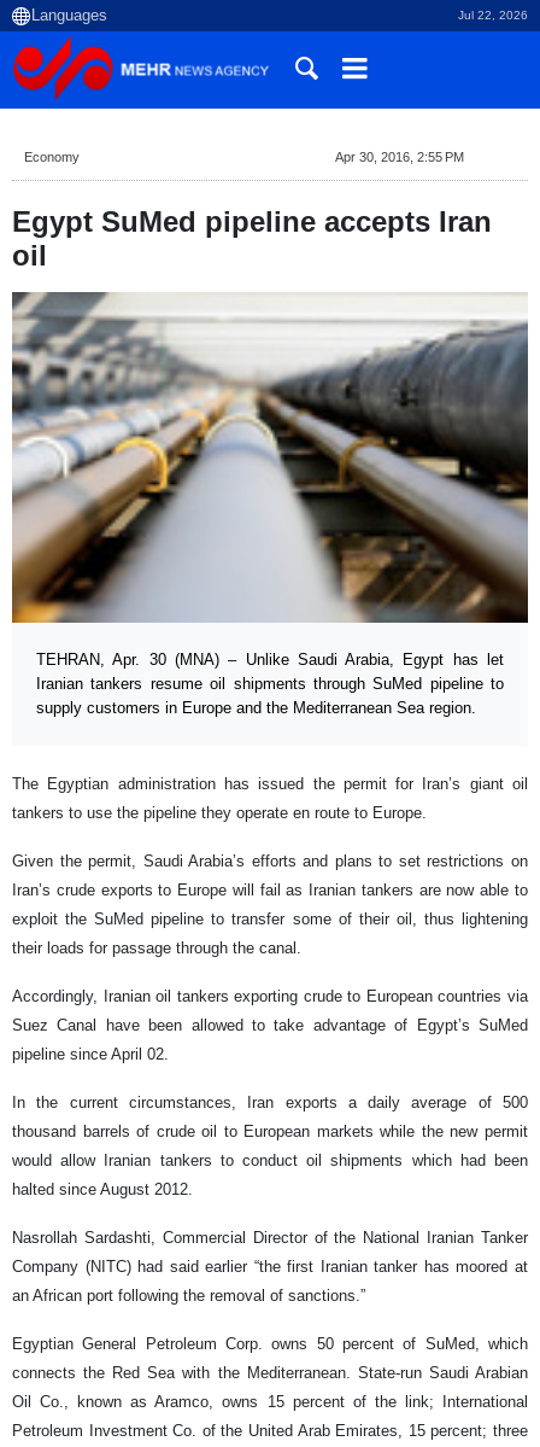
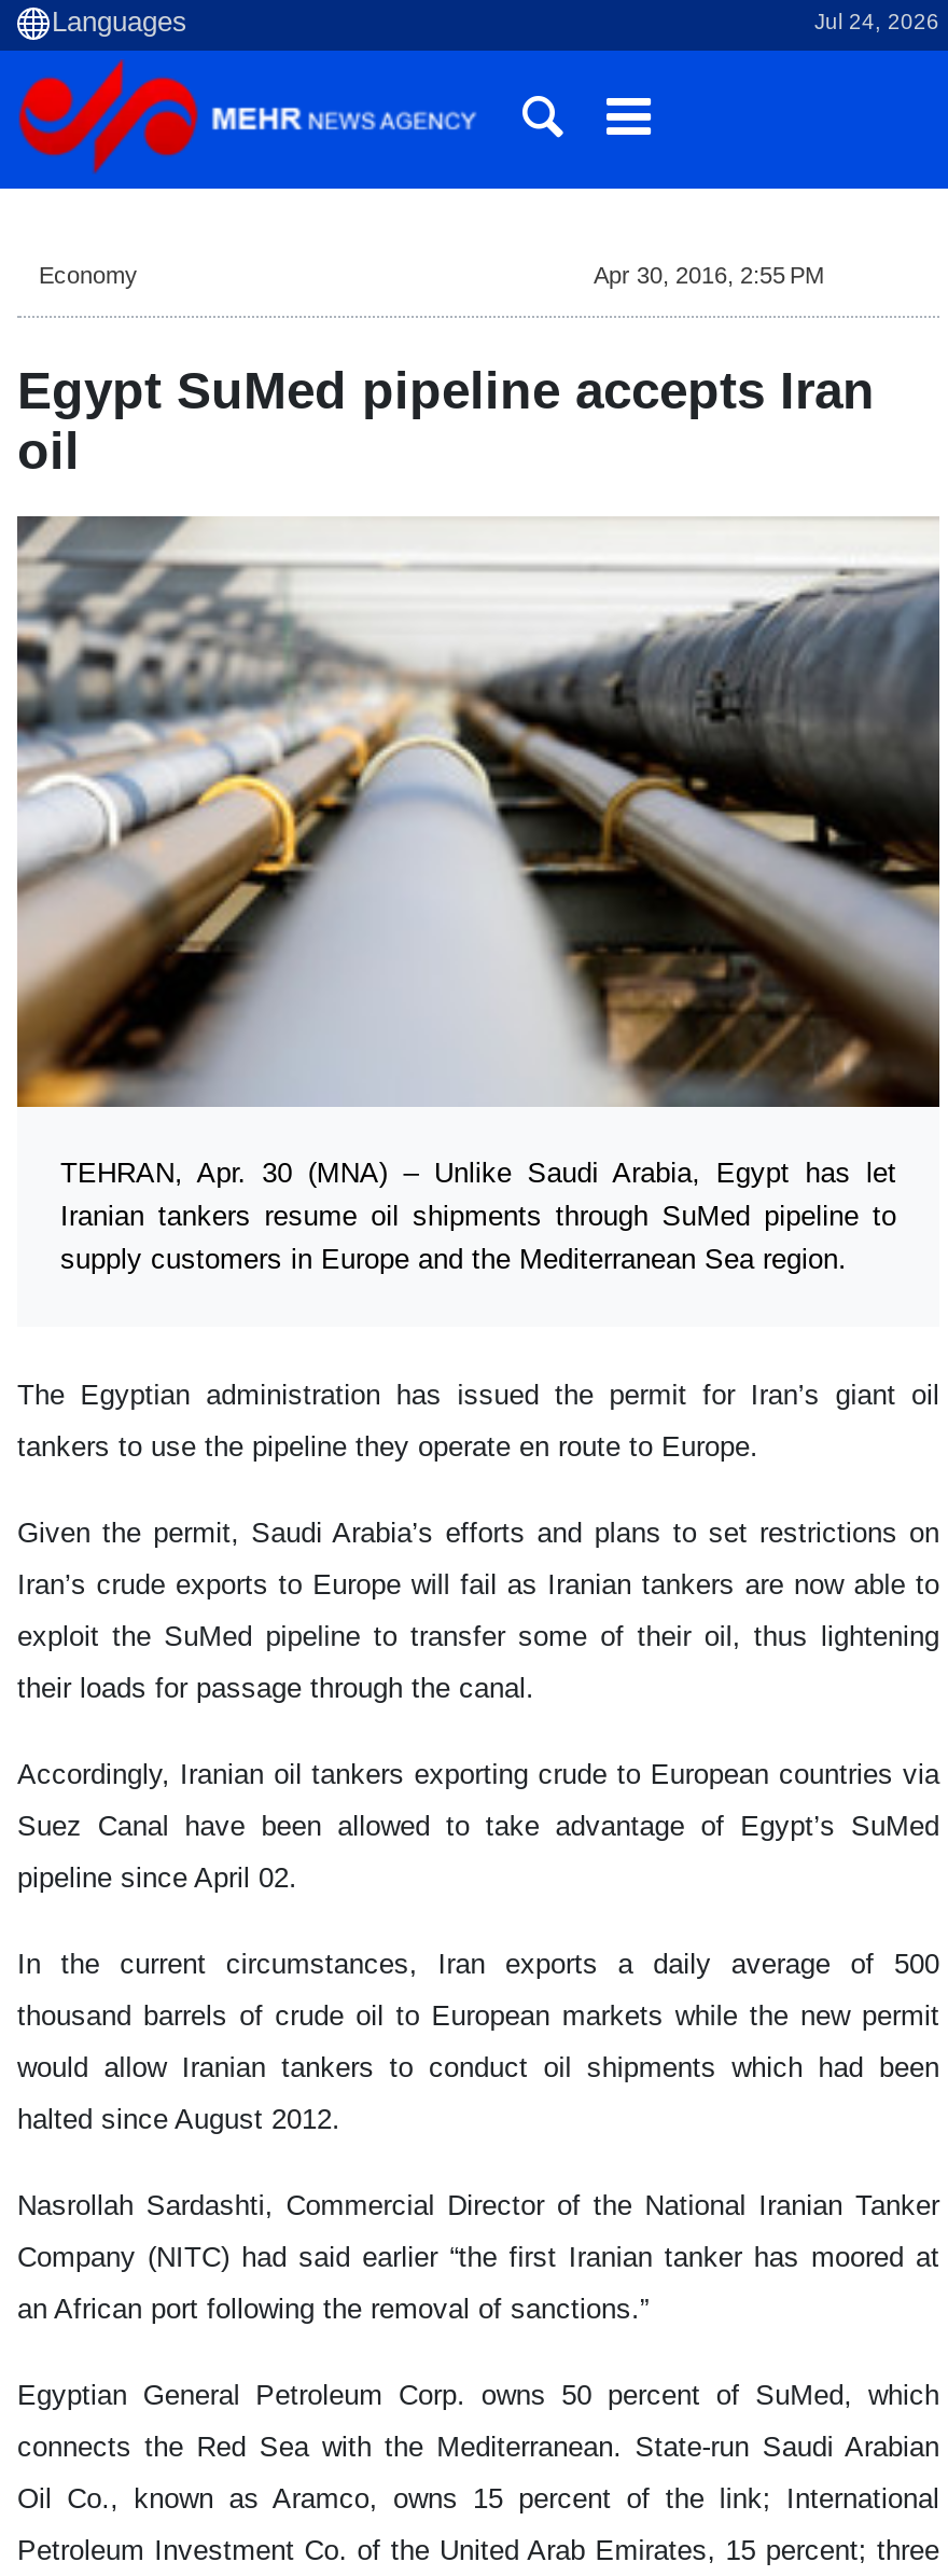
[458,8,528,22] Jul 22, 2026 -> [814,10,939,33] Jul 24, 2026

